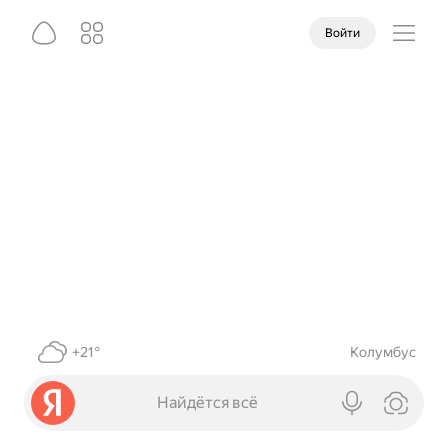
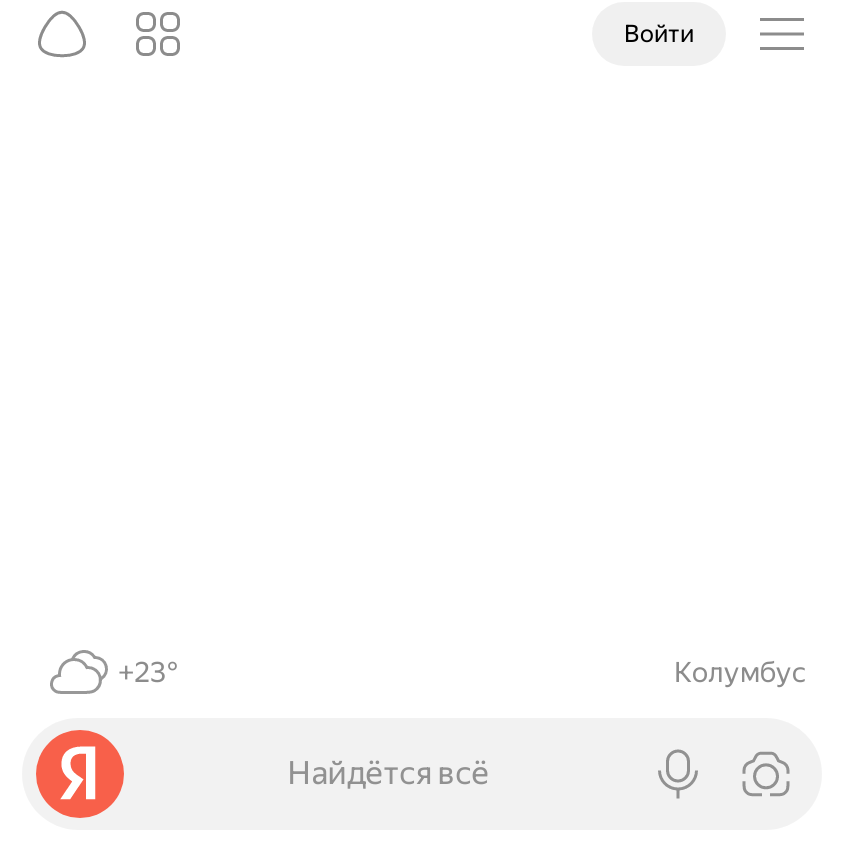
[72,344,100,360] +21° -> [118,656,178,688] +23°

